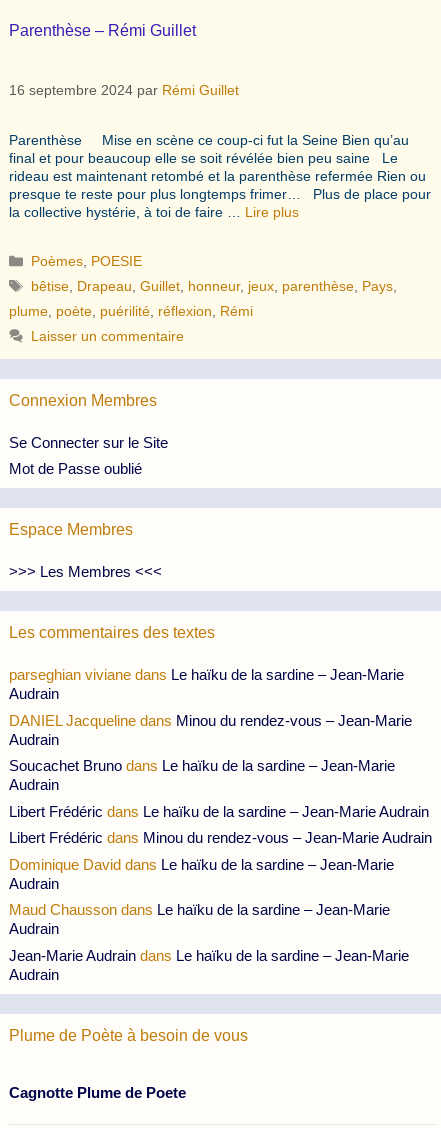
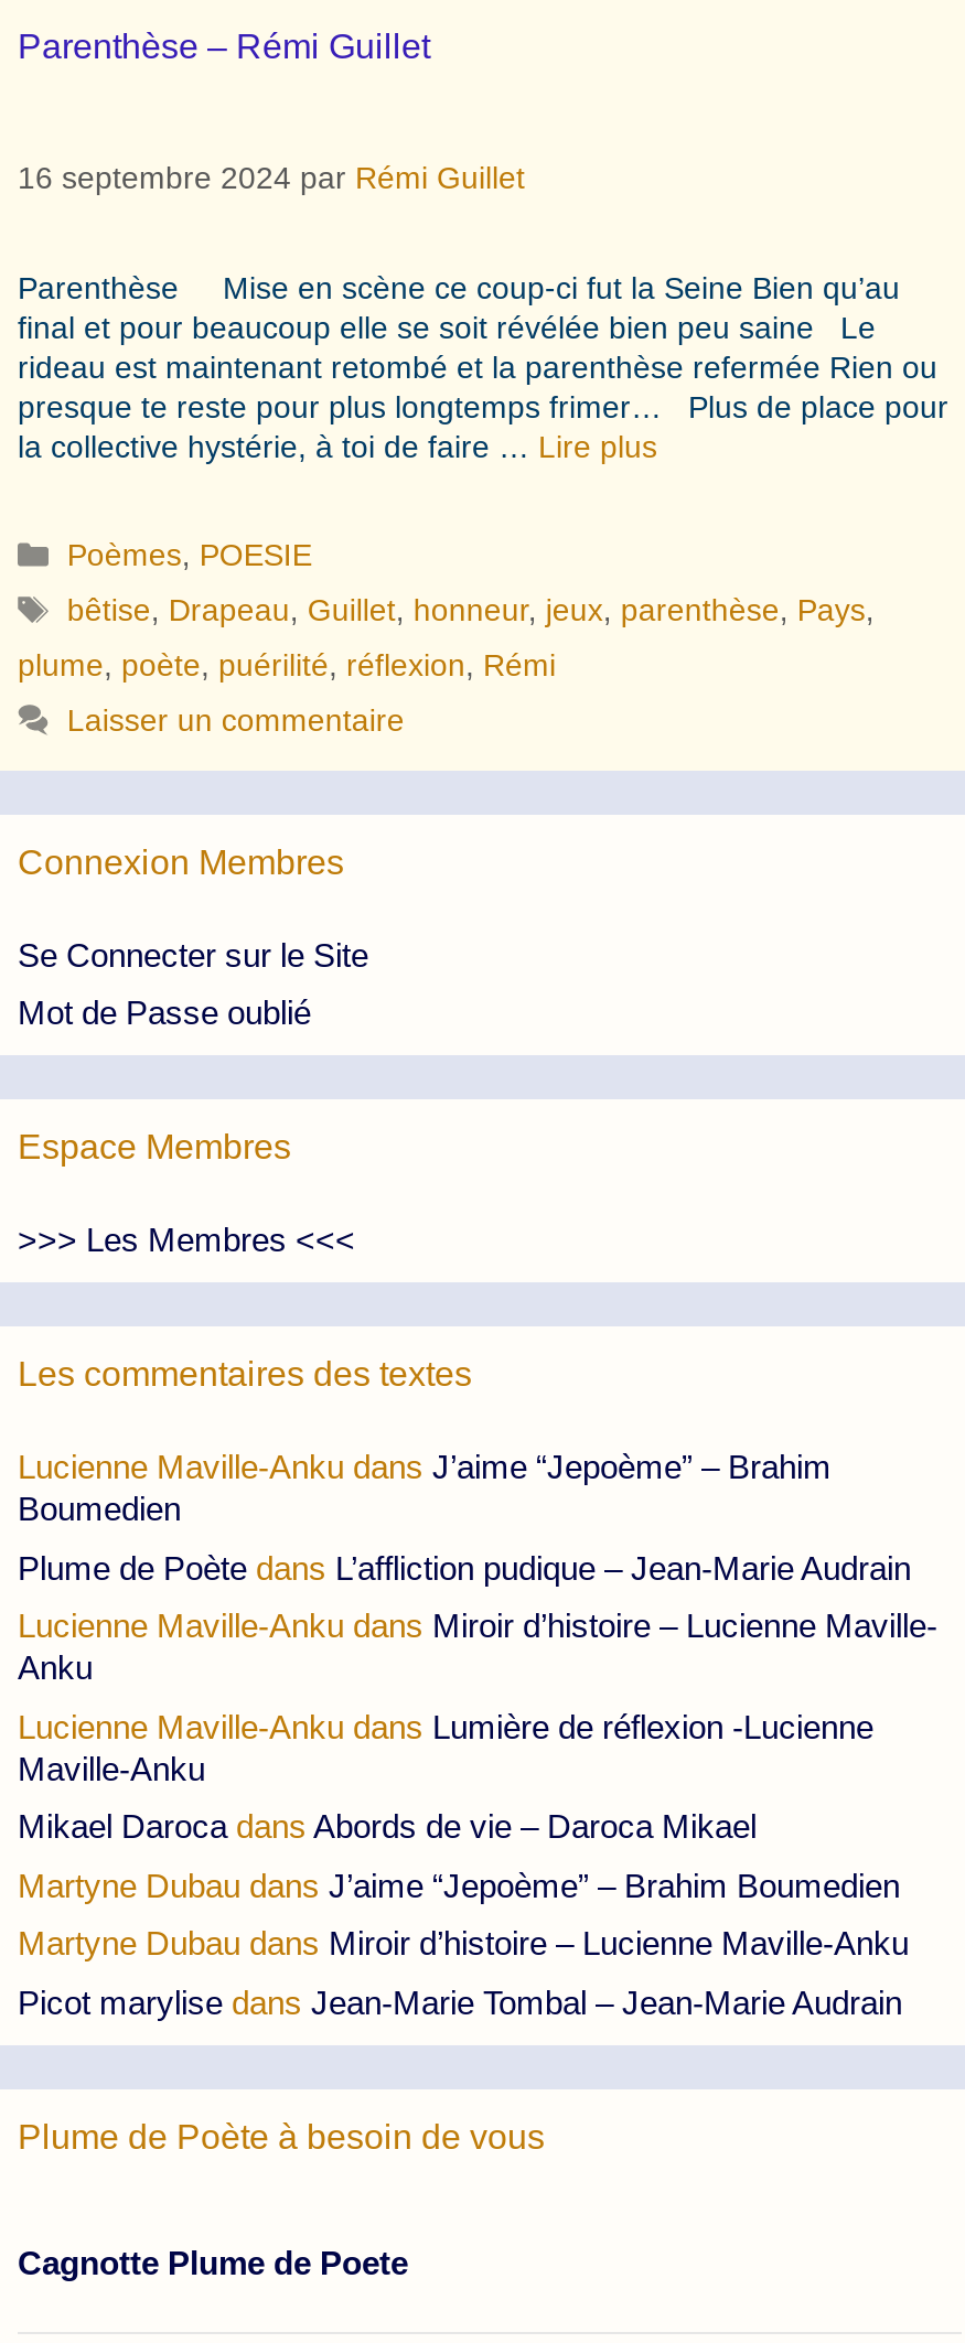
[9,666,404,702] parseghian viviane dans Le haïku de la sardine – Jean-Marie | Audrain -> [18,1449,832,1528] Lucienne Maville-Anku dans J’aime “Jepoème” – Brahim | Boumedien
[9,712,412,748] DANIEL Jacqueline dans Minou du rendez-vous – Jean-Marie | Audrain -> [18,1549,911,1586] Plume de Poète dans L’affliction pudique – Jean-Marie Audrain
[9,757,395,793] Soucachet Bruno dans Le haïku de la sardine – Jean-Marie | Audrain -> [18,1607,937,1687] Lucienne Maville-Anku dans Miroir d’histoire – Lucienne Maville- | Anku
[9,803,429,820] Libert Frédéric dans Le haïku de la sardine – Jean-Marie Audrain -> [18,1708,873,1787] Lucienne Maville-Anku dans Lumière de réflexion -Lucienne | Maville-Anku
[9,829,432,846] Libert Frédéric dans Minou du rendez-vous – Jean-Marie Audrain -> [18,1808,757,1846] Mikael Daroca dans Abords de vie – Daroca Mikael
[9,856,394,892] Dominique David dans Le haïku de la sardine – Jean-Marie | Audrain -> [18,1866,900,1904] Martyne Dubau dans J’aime “Jepoème” – Brahim Boumedien
[9,901,390,937] Maud Chausson dans Le haïku de la sardine – Jean-Marie | Audrain -> [18,1925,909,1962] Martyne Dubau dans Miroir d’histoire – Lucienne Maville-Anku
[9,947,409,983] Jean-Marie Audrain dans Le haïku de la sardine – Jean-Marie | Audrain -> [18,1983,902,2021] Picot marylise dans Jean-Marie Tombal – Jean-Marie Audrain

